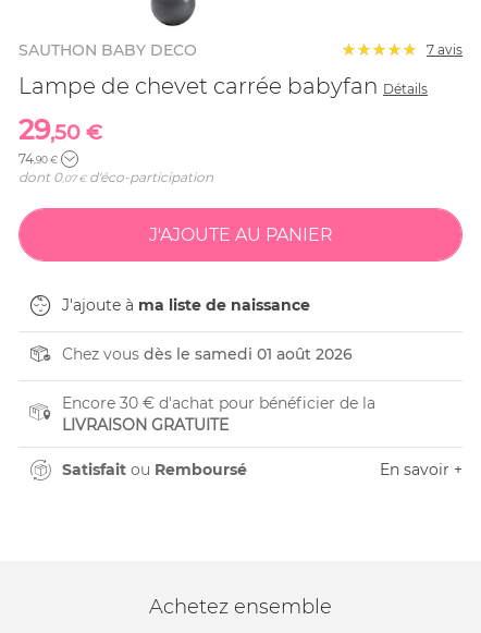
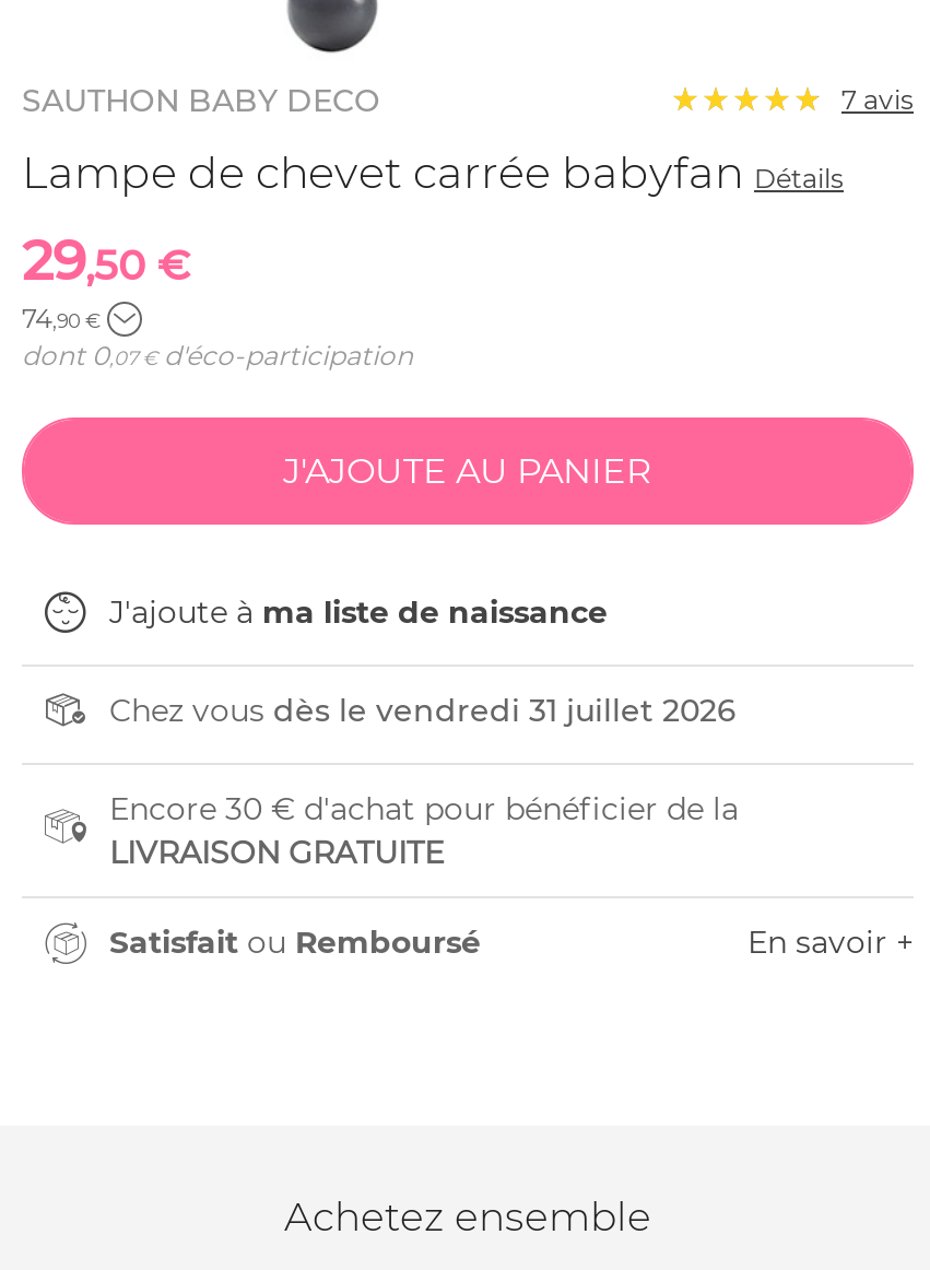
[62,344,353,364] Chez vous dès le samedi 01 août 2026 -> [109,691,737,730] Chez vous dès le vendredi 31 juillet 2026

